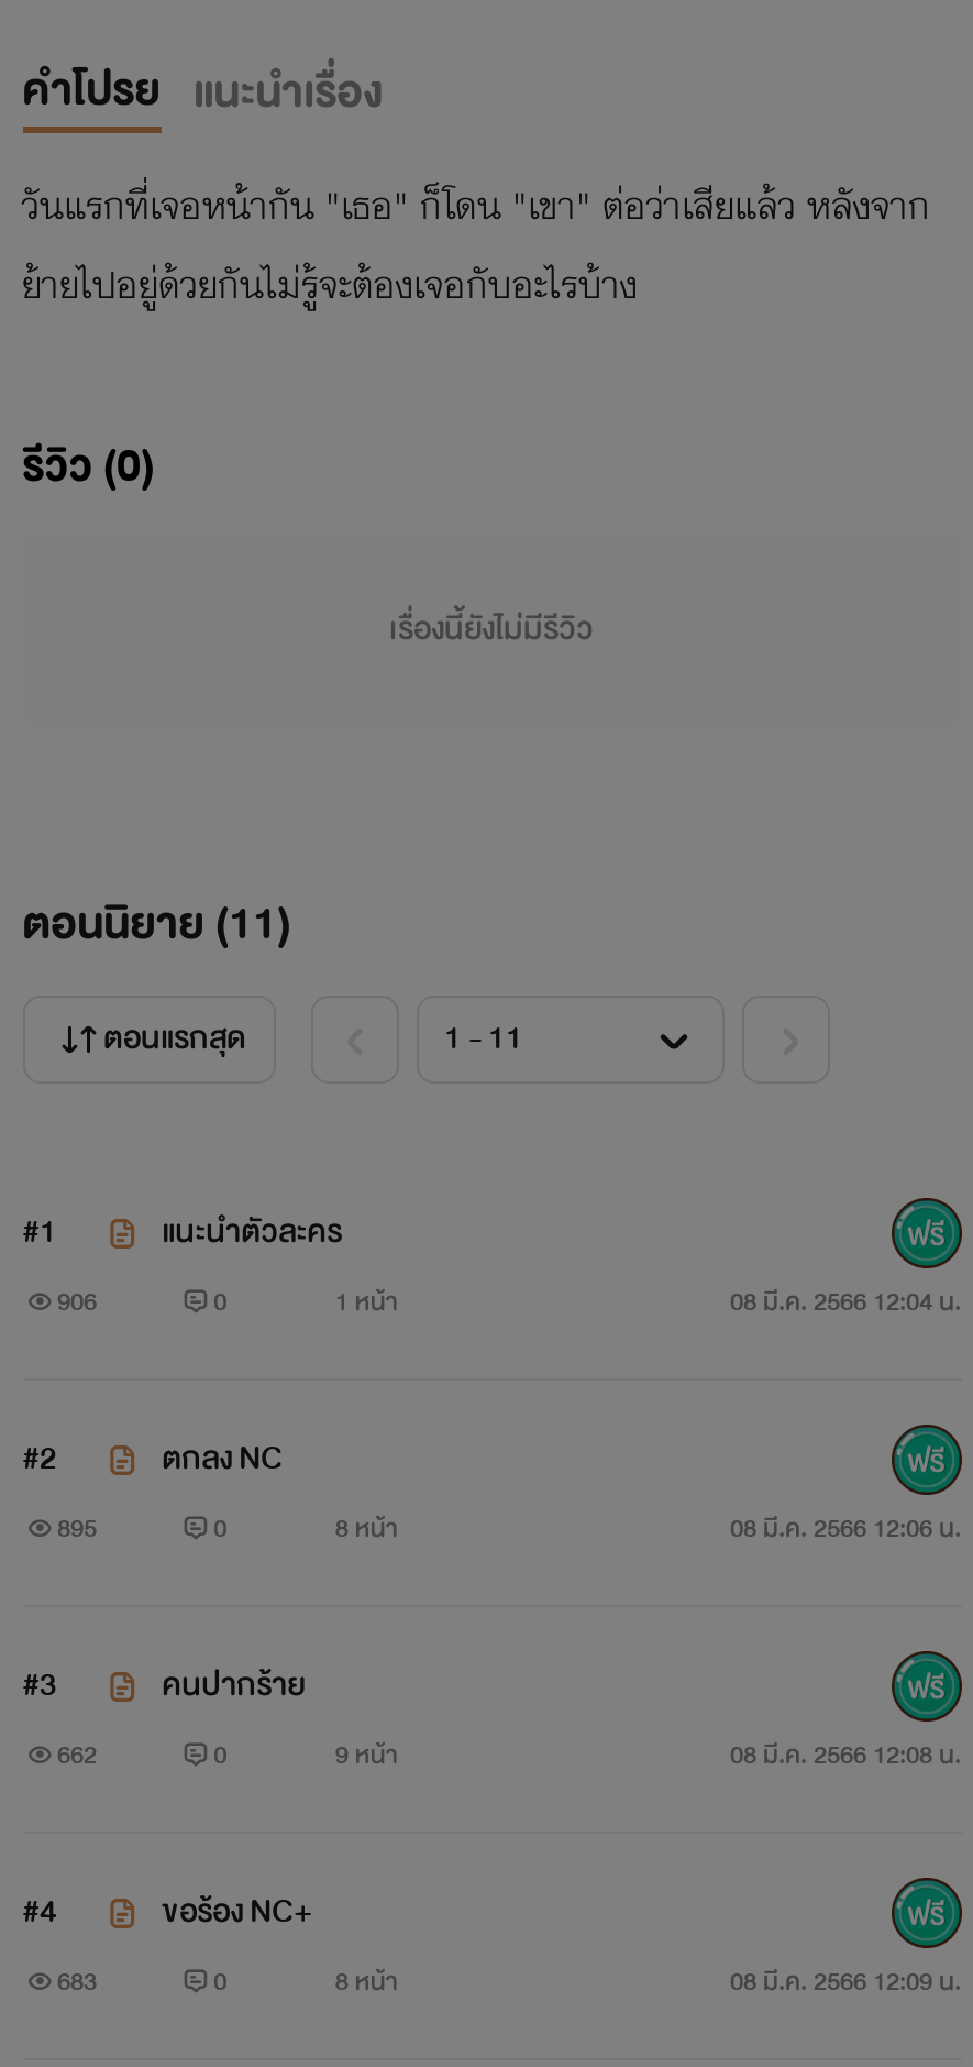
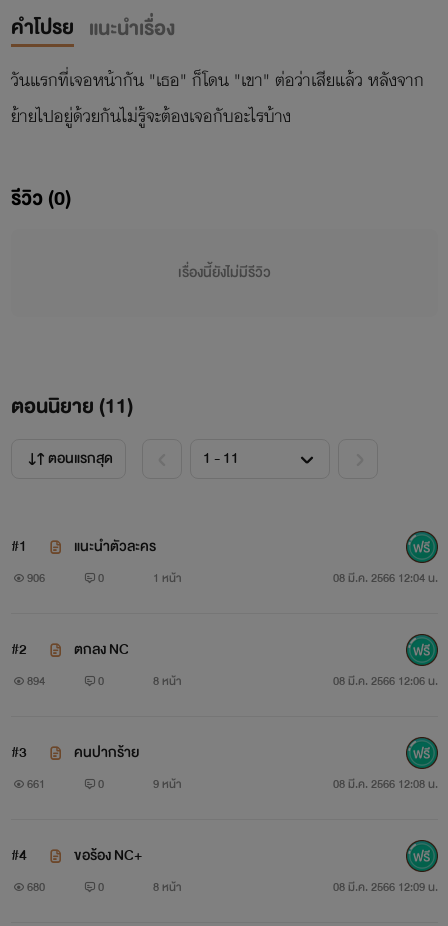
[57,1505,97,1549] 895 -> [26,670,44,690] 894
[57,1731,97,1775] 662 -> [26,773,44,793] 661
[57,1958,97,2002] 683 -> [26,876,44,896] 680

